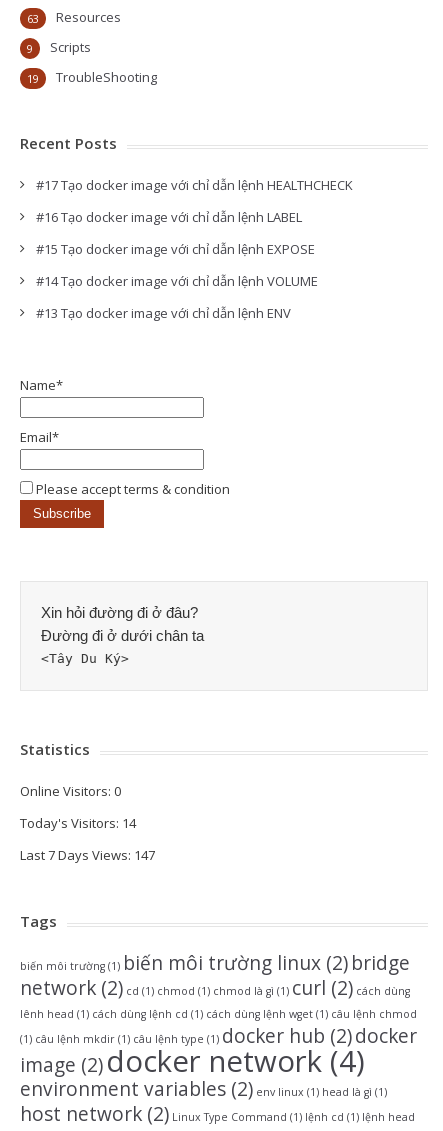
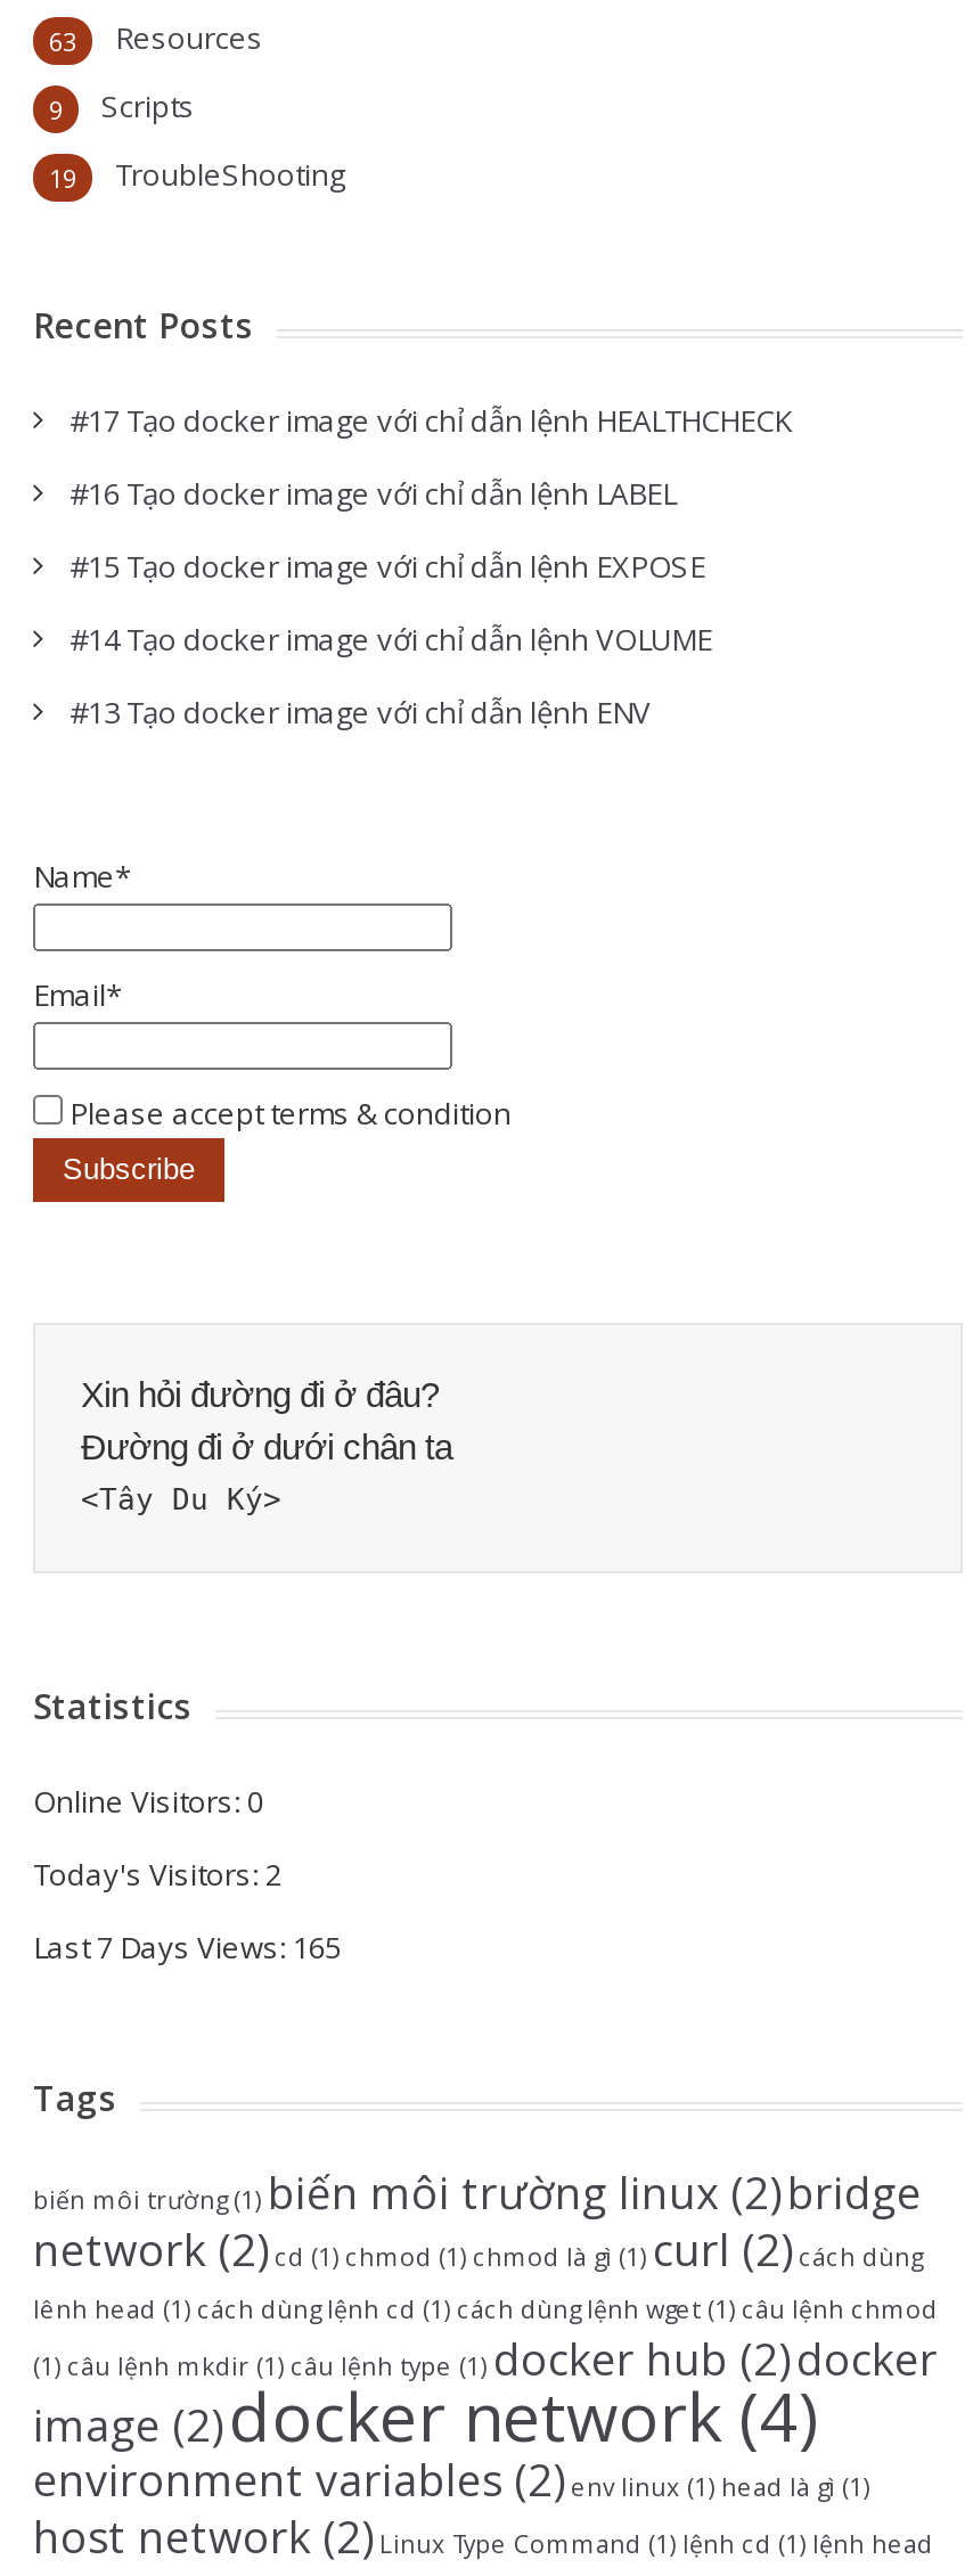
[20,814,136,832] Today's Visitors: 14 -> [33,1854,281,1895] Today's Visitors: 2
[20,846,155,864] Last 7 Days Views: 147 -> [33,1927,341,1968] Last 7 Days Views: 165

